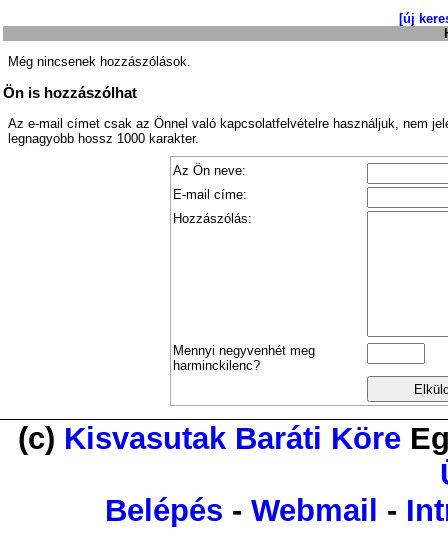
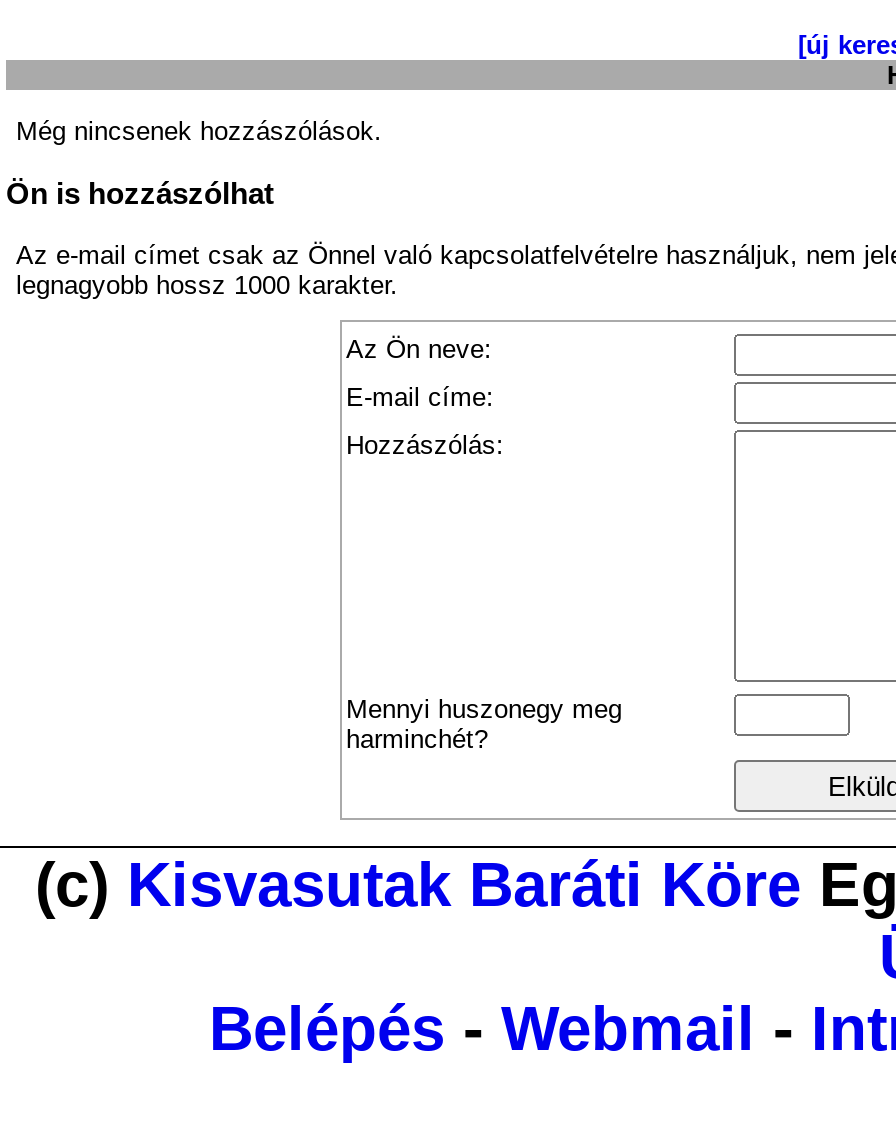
[173,343,315,373] Mennyi negyvenhét meg | harminckilenc? -> [346,695,622,755] Mennyi huszonegy meg | harminchét?

